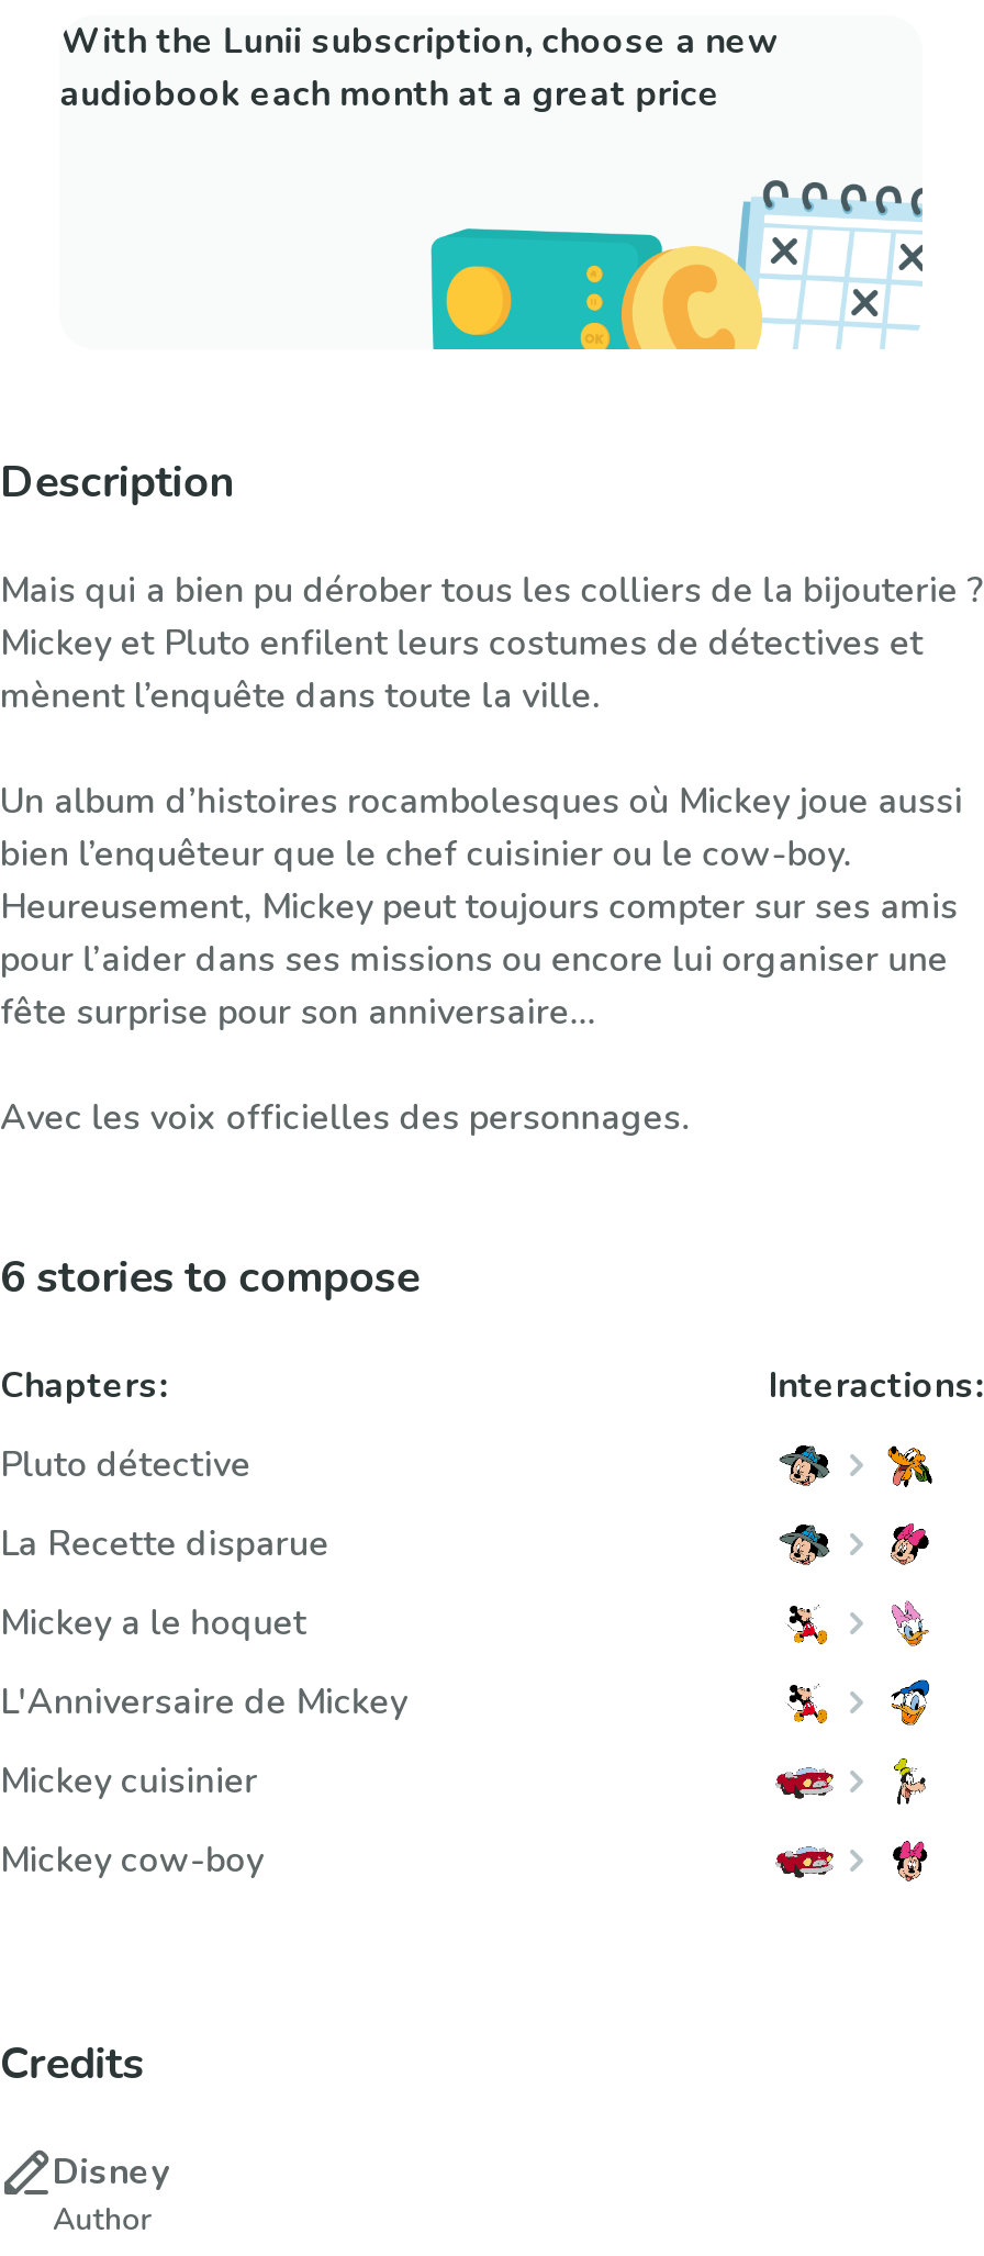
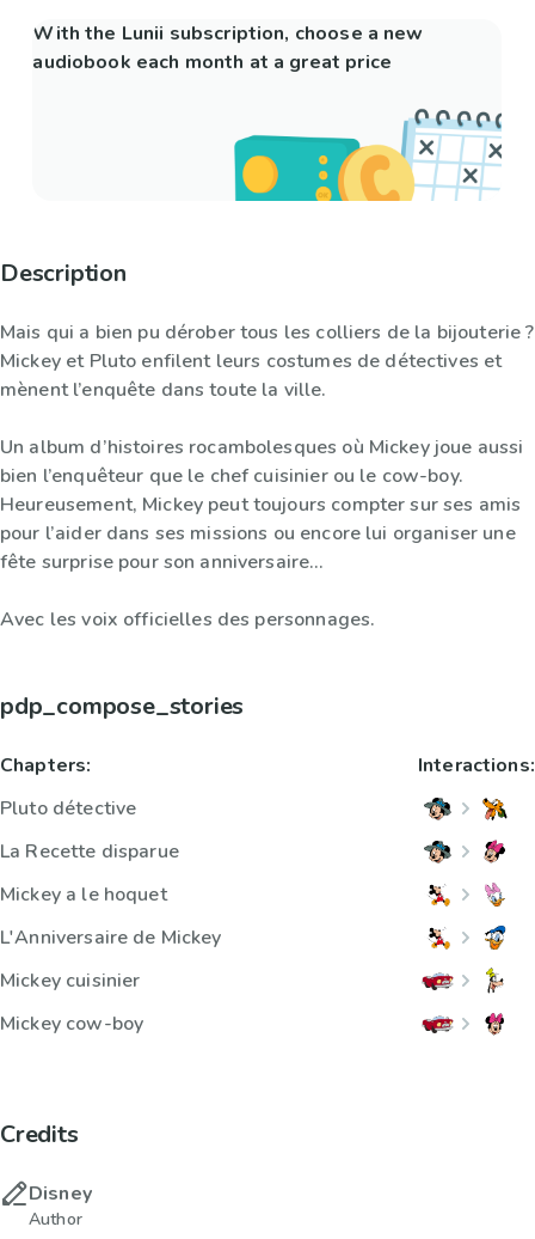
[0,1248,420,1307] 6 stories to compose -> [0,690,244,722] pdp_compose_stories

